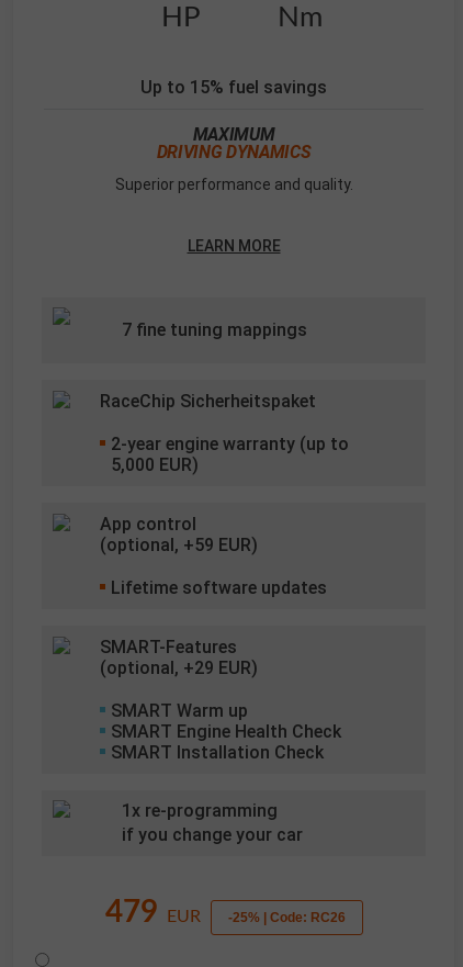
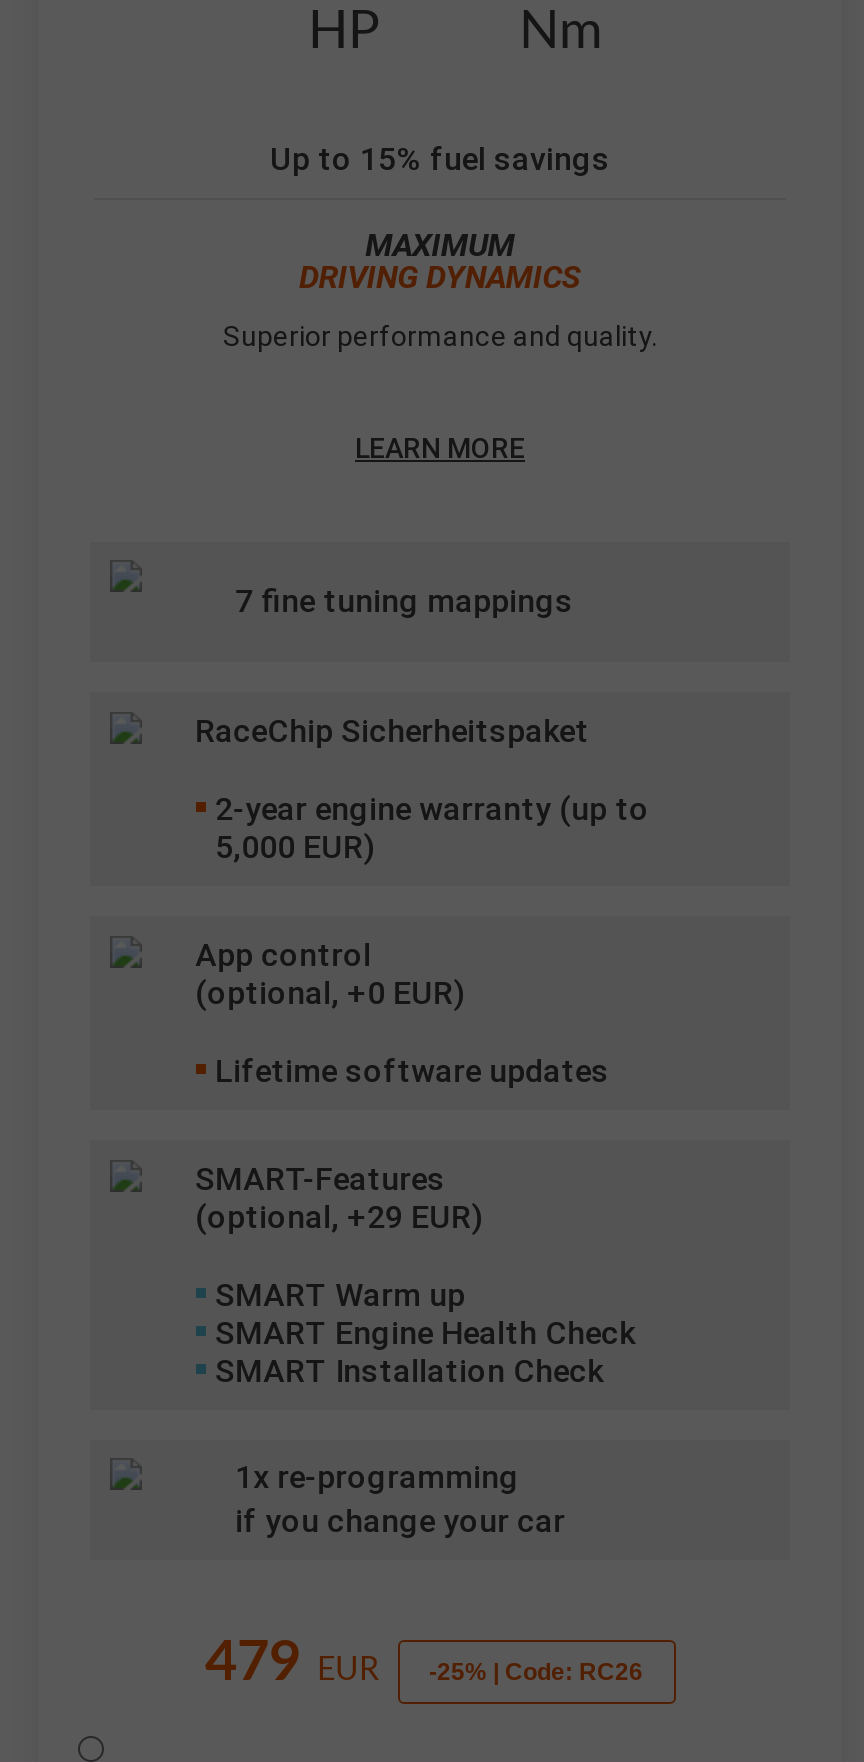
[100,535,258,555] (optional, +59 EUR) -> [195,974,465,1012] (optional, +0 EUR)

